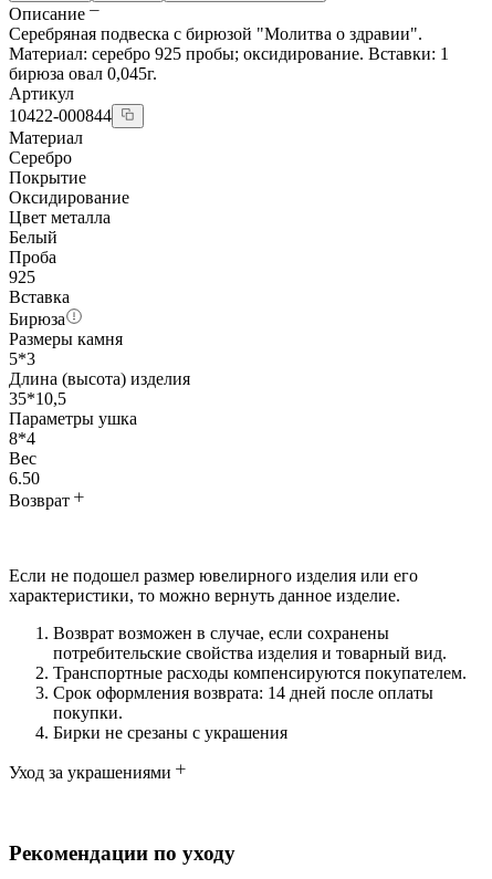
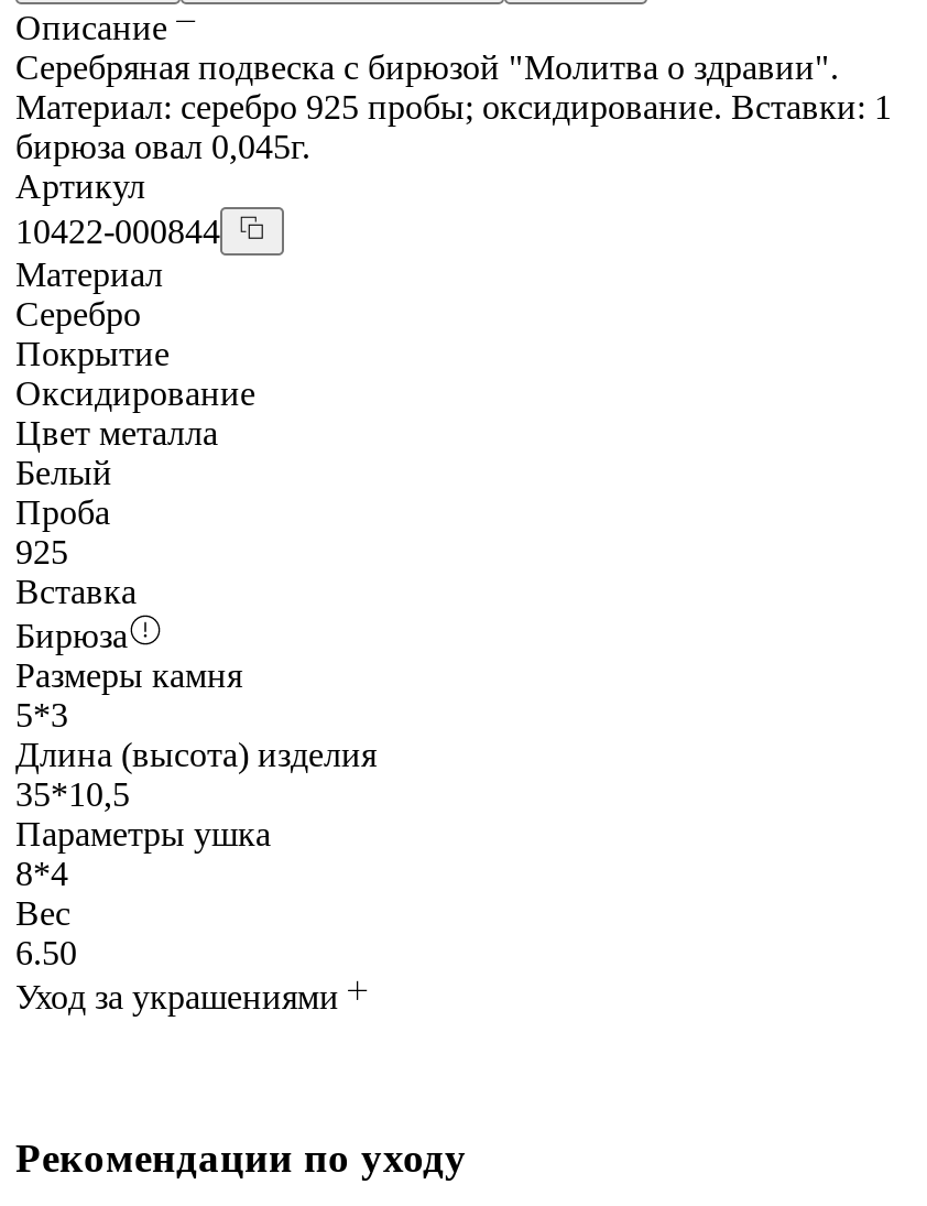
[9,491,70,510] Возврат -> none
[9,566,467,742] Если не подошел размер ювелирного изделия или его | характеристики, то можно вернуть данное изделие. | Возврат возможен в случае, если сохранены | потребительские свойства изделия и товарный вид. | Транспортные расходы компенсируются покупателем. | Срок оформления возврата: 14 дней после оплаты | покупки. | Бирки не срезаны с украшения -> none

